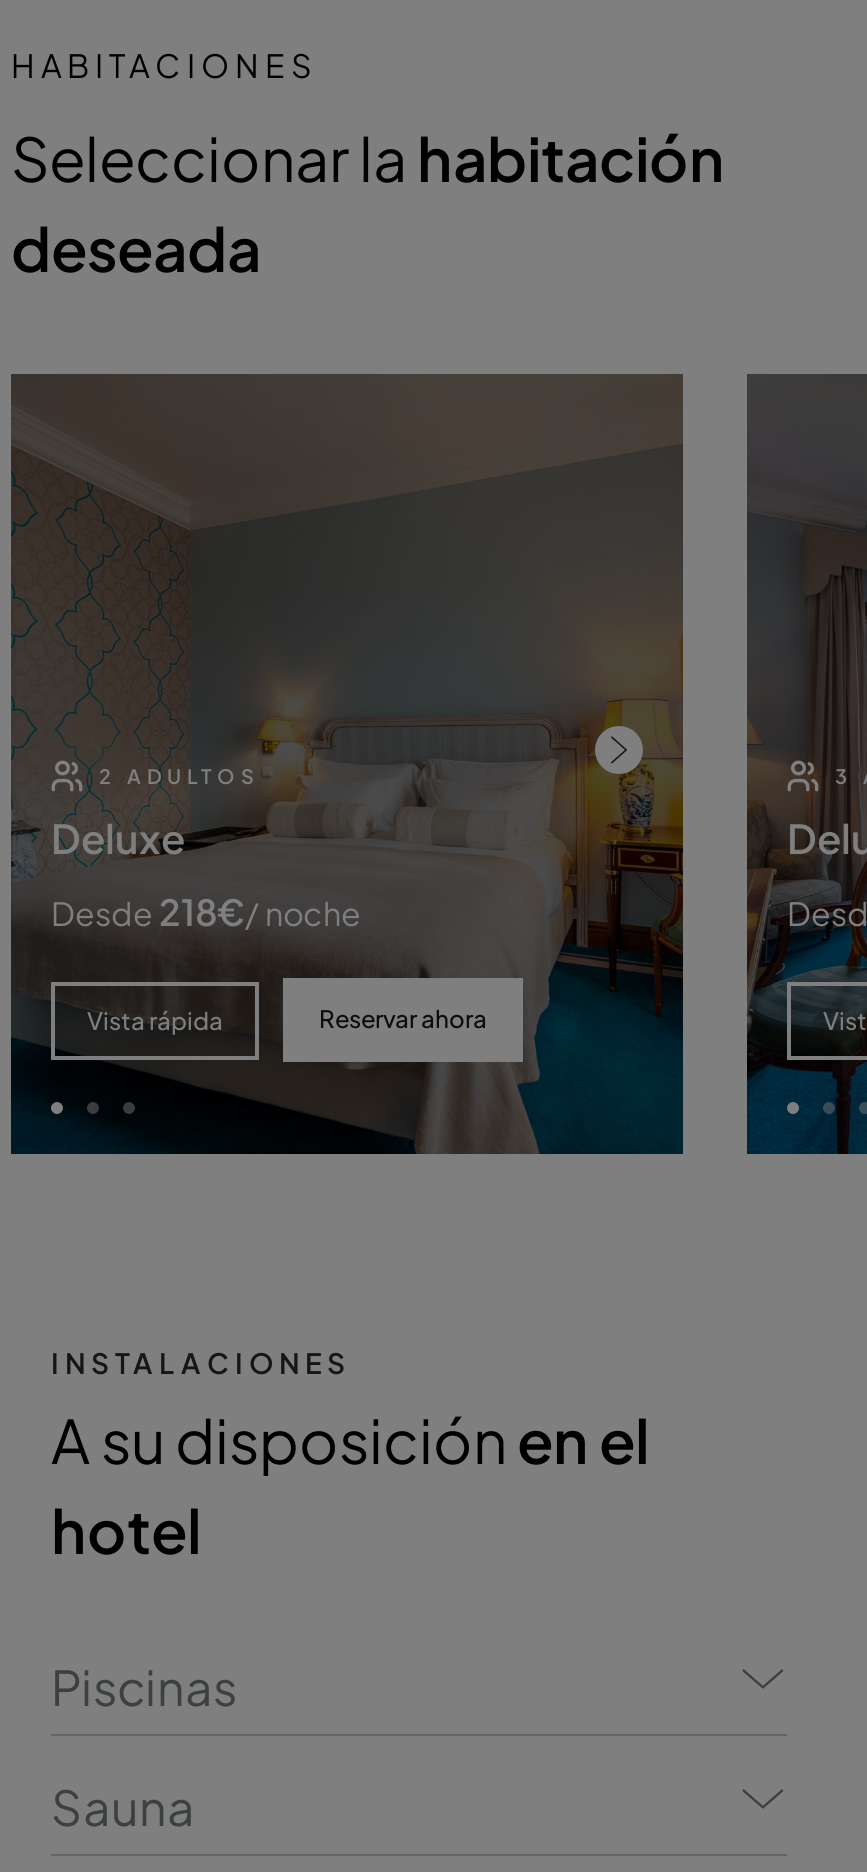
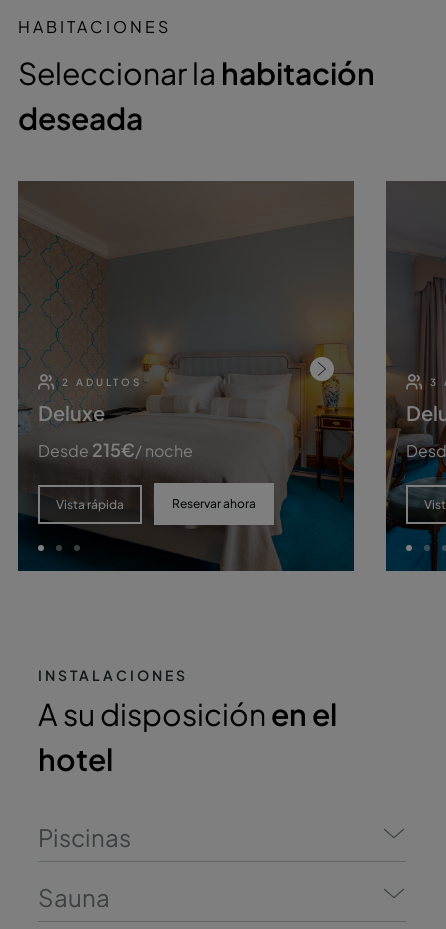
[51,888,361,934] Desde 218€/ noche -> [38,438,193,461] Desde 215€/ noche

